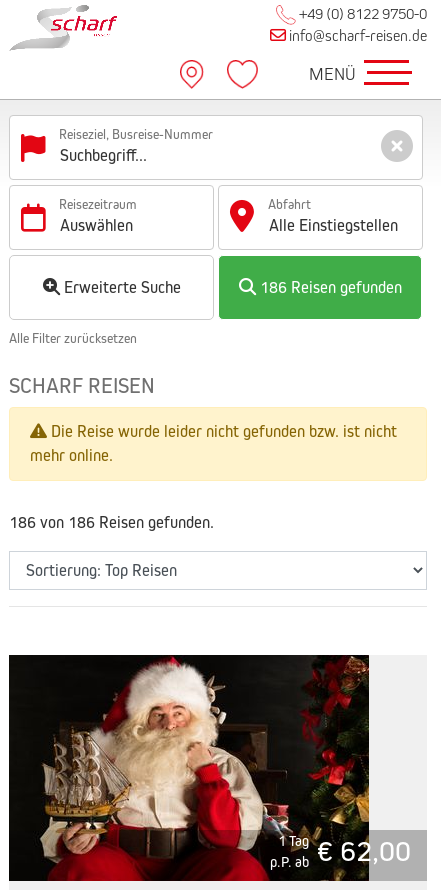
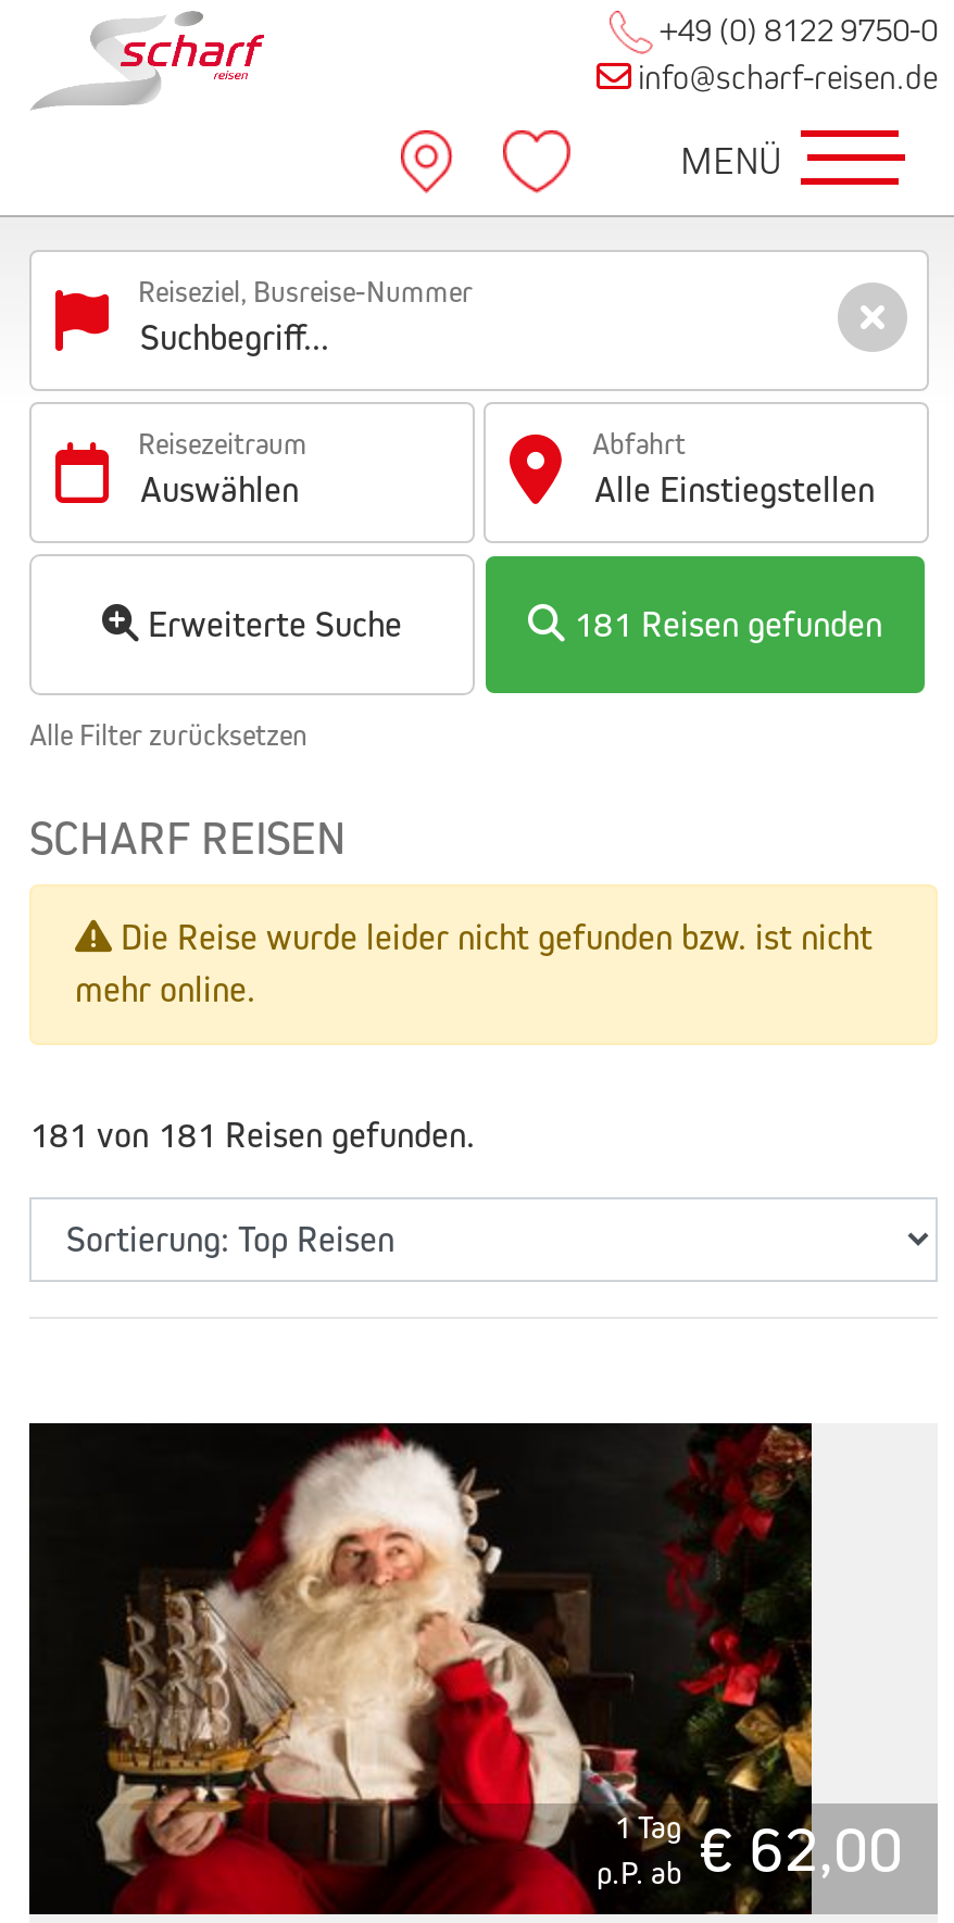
[259,277,401,298] 186 Reisen gefunden -> [574,602,882,648] 181 Reisen gefunden
[9,512,214,533] 186 von 186 Reisen gefunden. -> [29,1112,475,1157] 181 von 181 Reisen gefunden.

